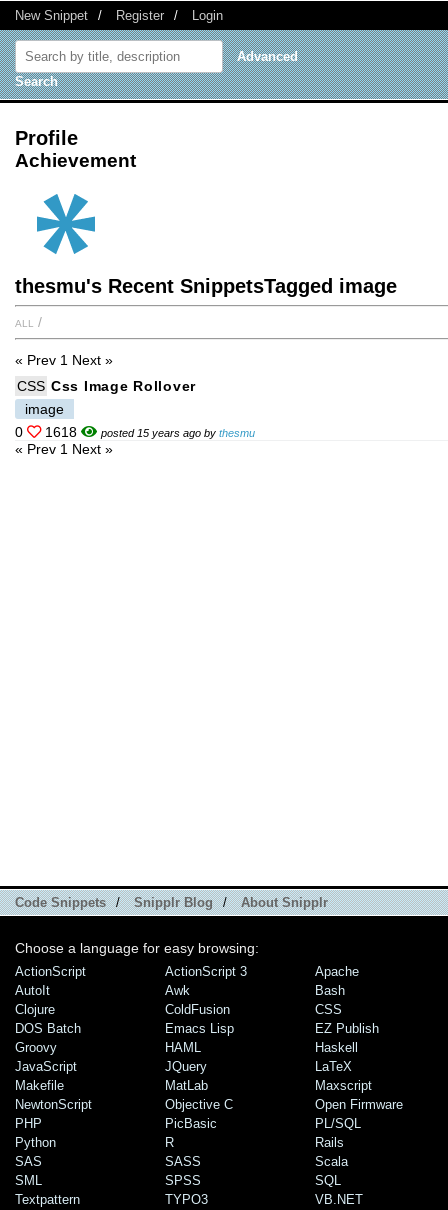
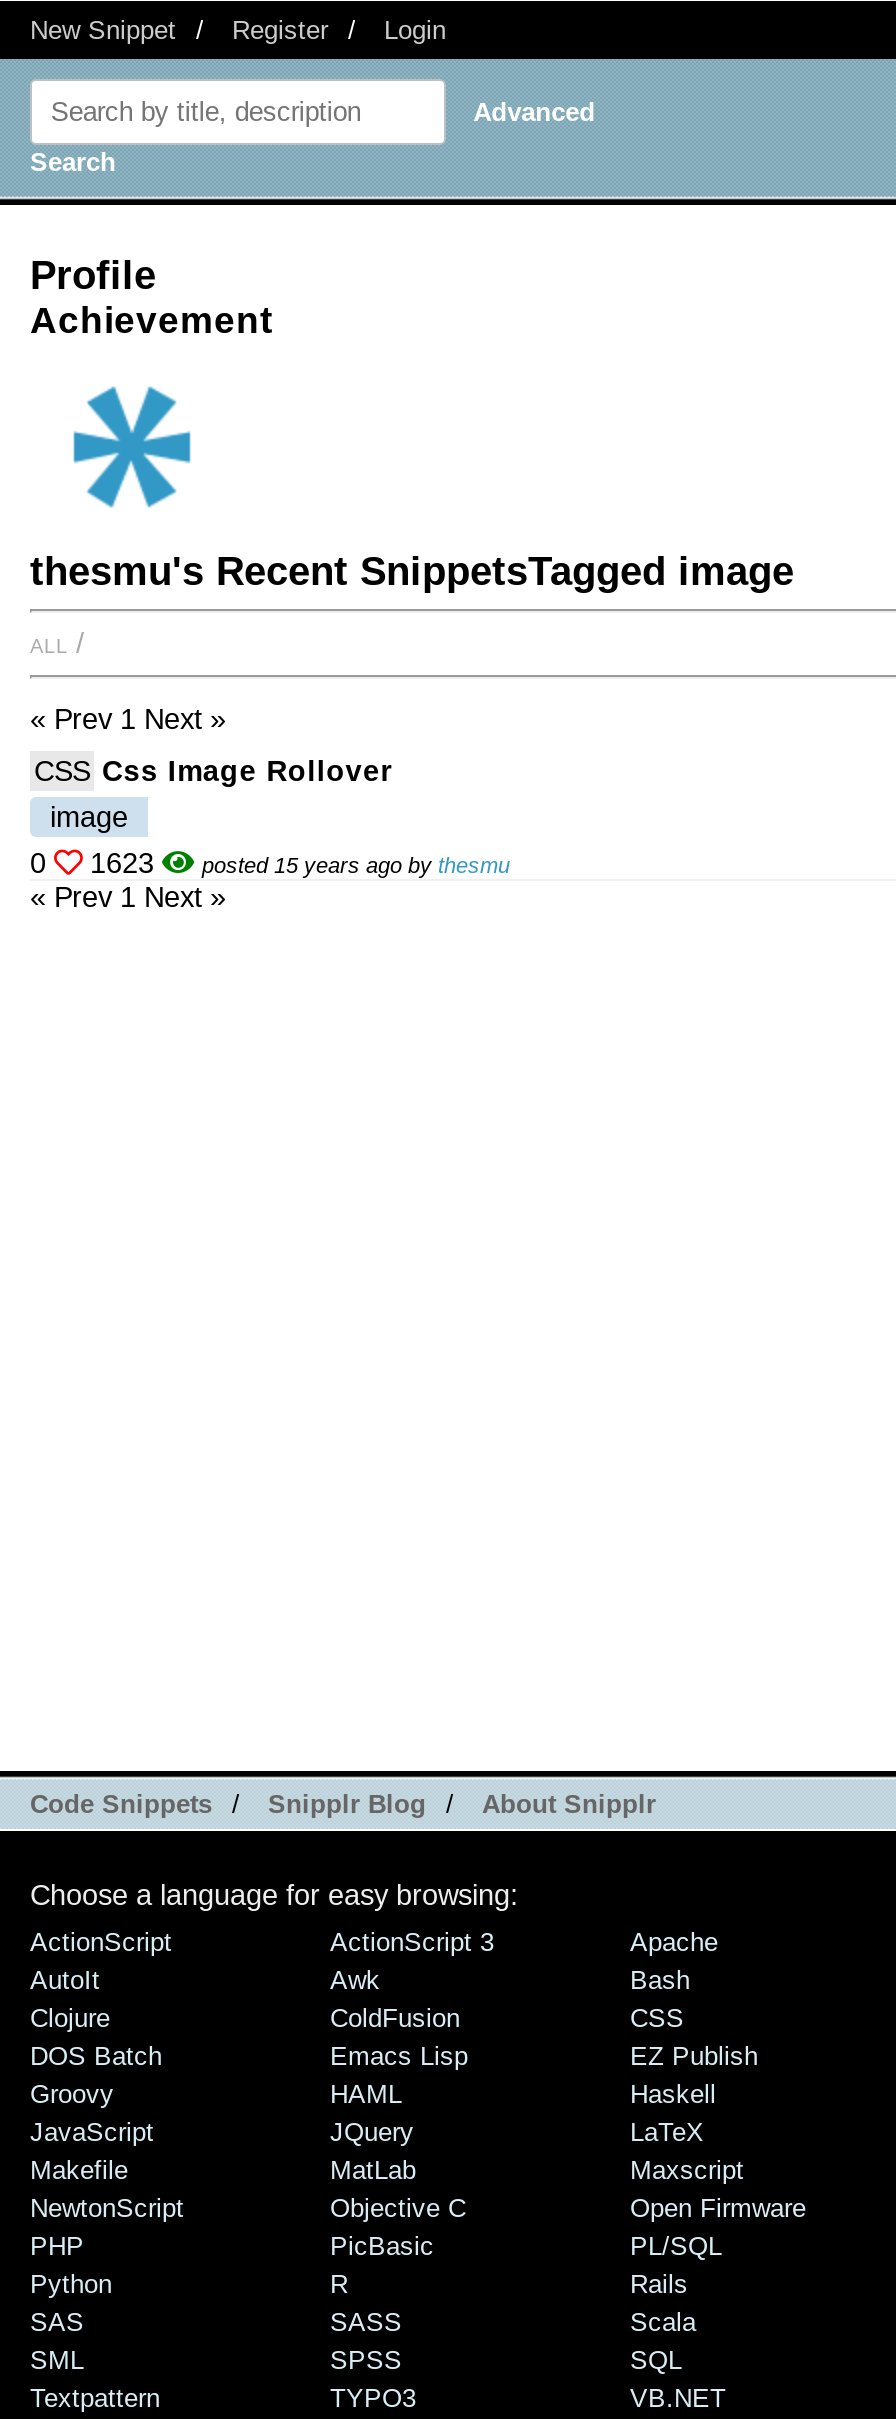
[15,424,255,440] 0 1618 posted 15 years ago by thesmu -> [30,846,510,878] 0 1623 posted 15 years ago by thesmu

